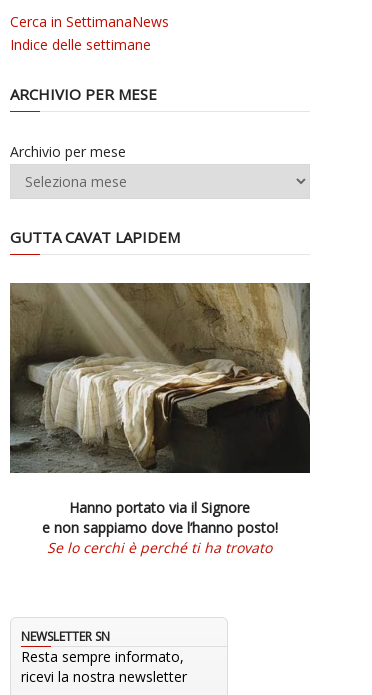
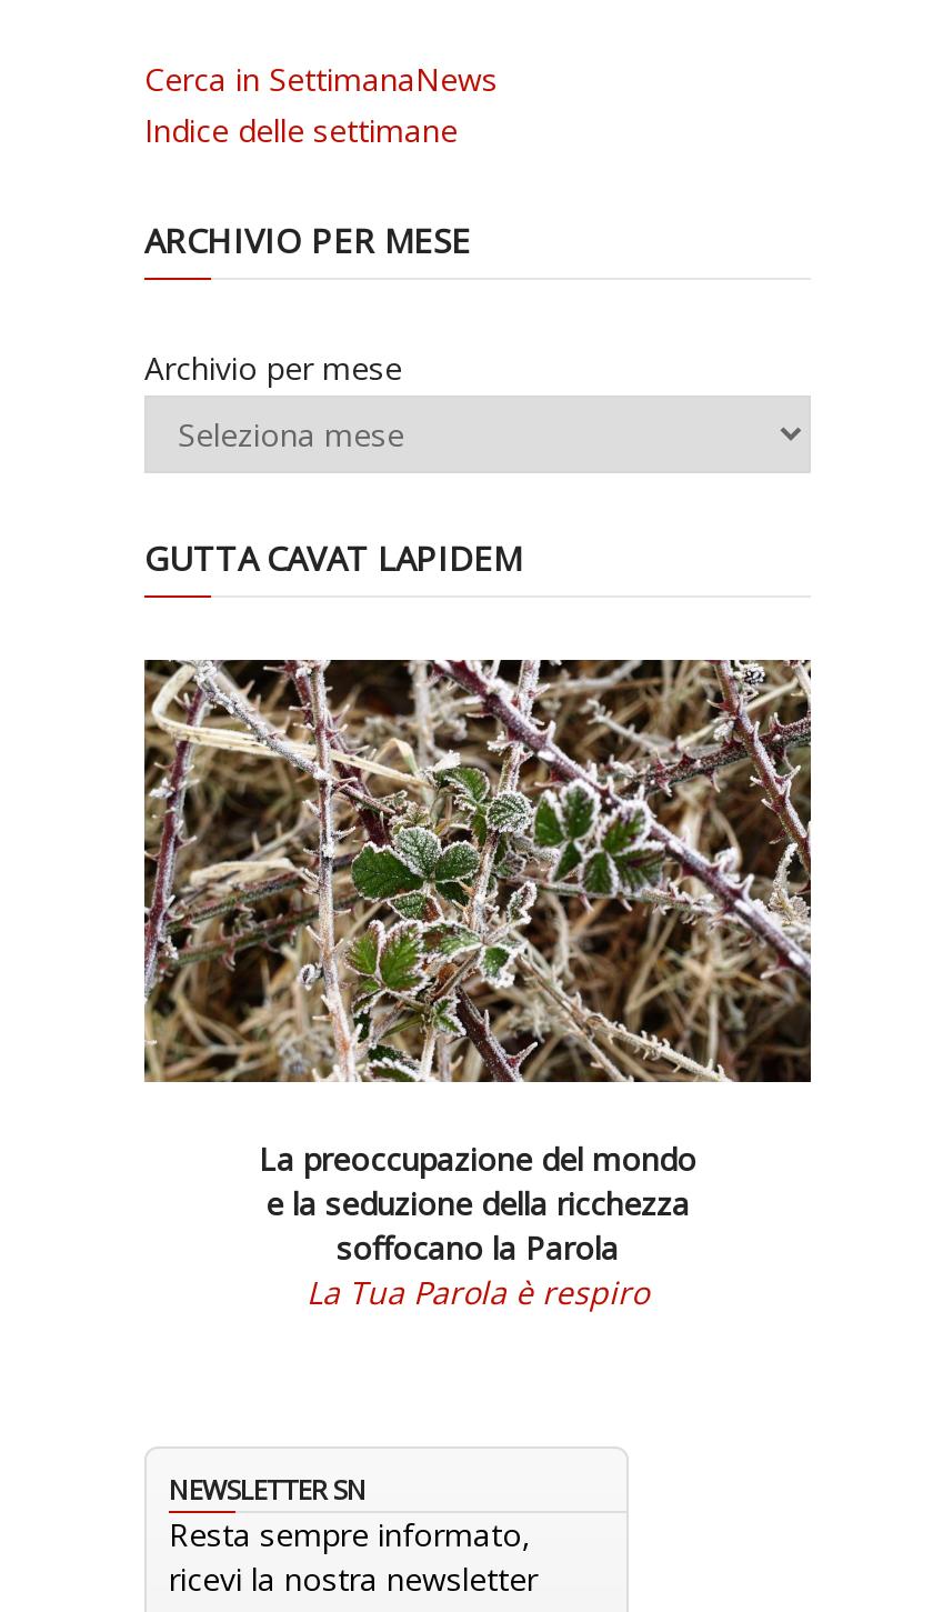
[10,282,310,557] [image] | Hanno portato via il Signore | e non sappiamo dove l’hanno posto! | Se lo cerchi è perché ti ha trovato -> [142,658,811,1314] [image] | La preoccupazione del mondo | e la seduzione della ricchezza | soffocano la Parola | La Tua Parola è respiro

